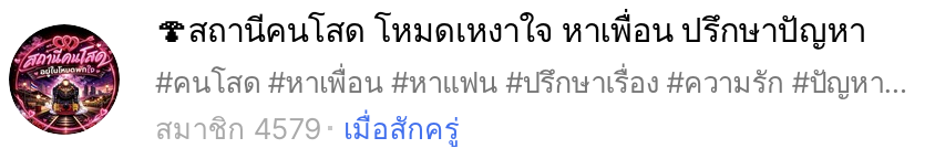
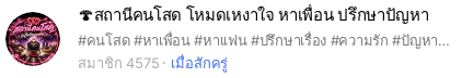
[155,110,459,146] สมาชิก 4579 เมื่อสักครู่ -> [78,54,228,71] สมาชิก 4575 เมื่อสักครู่

